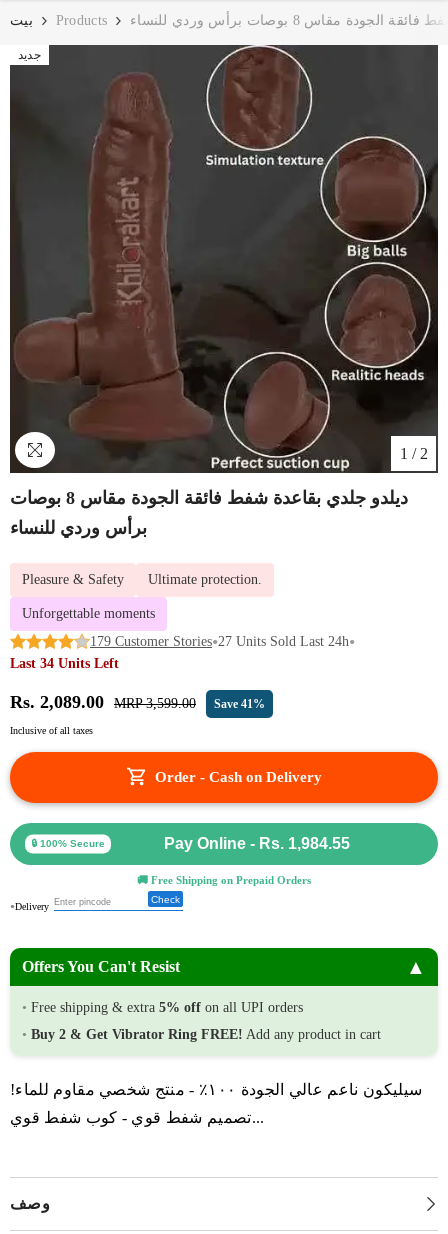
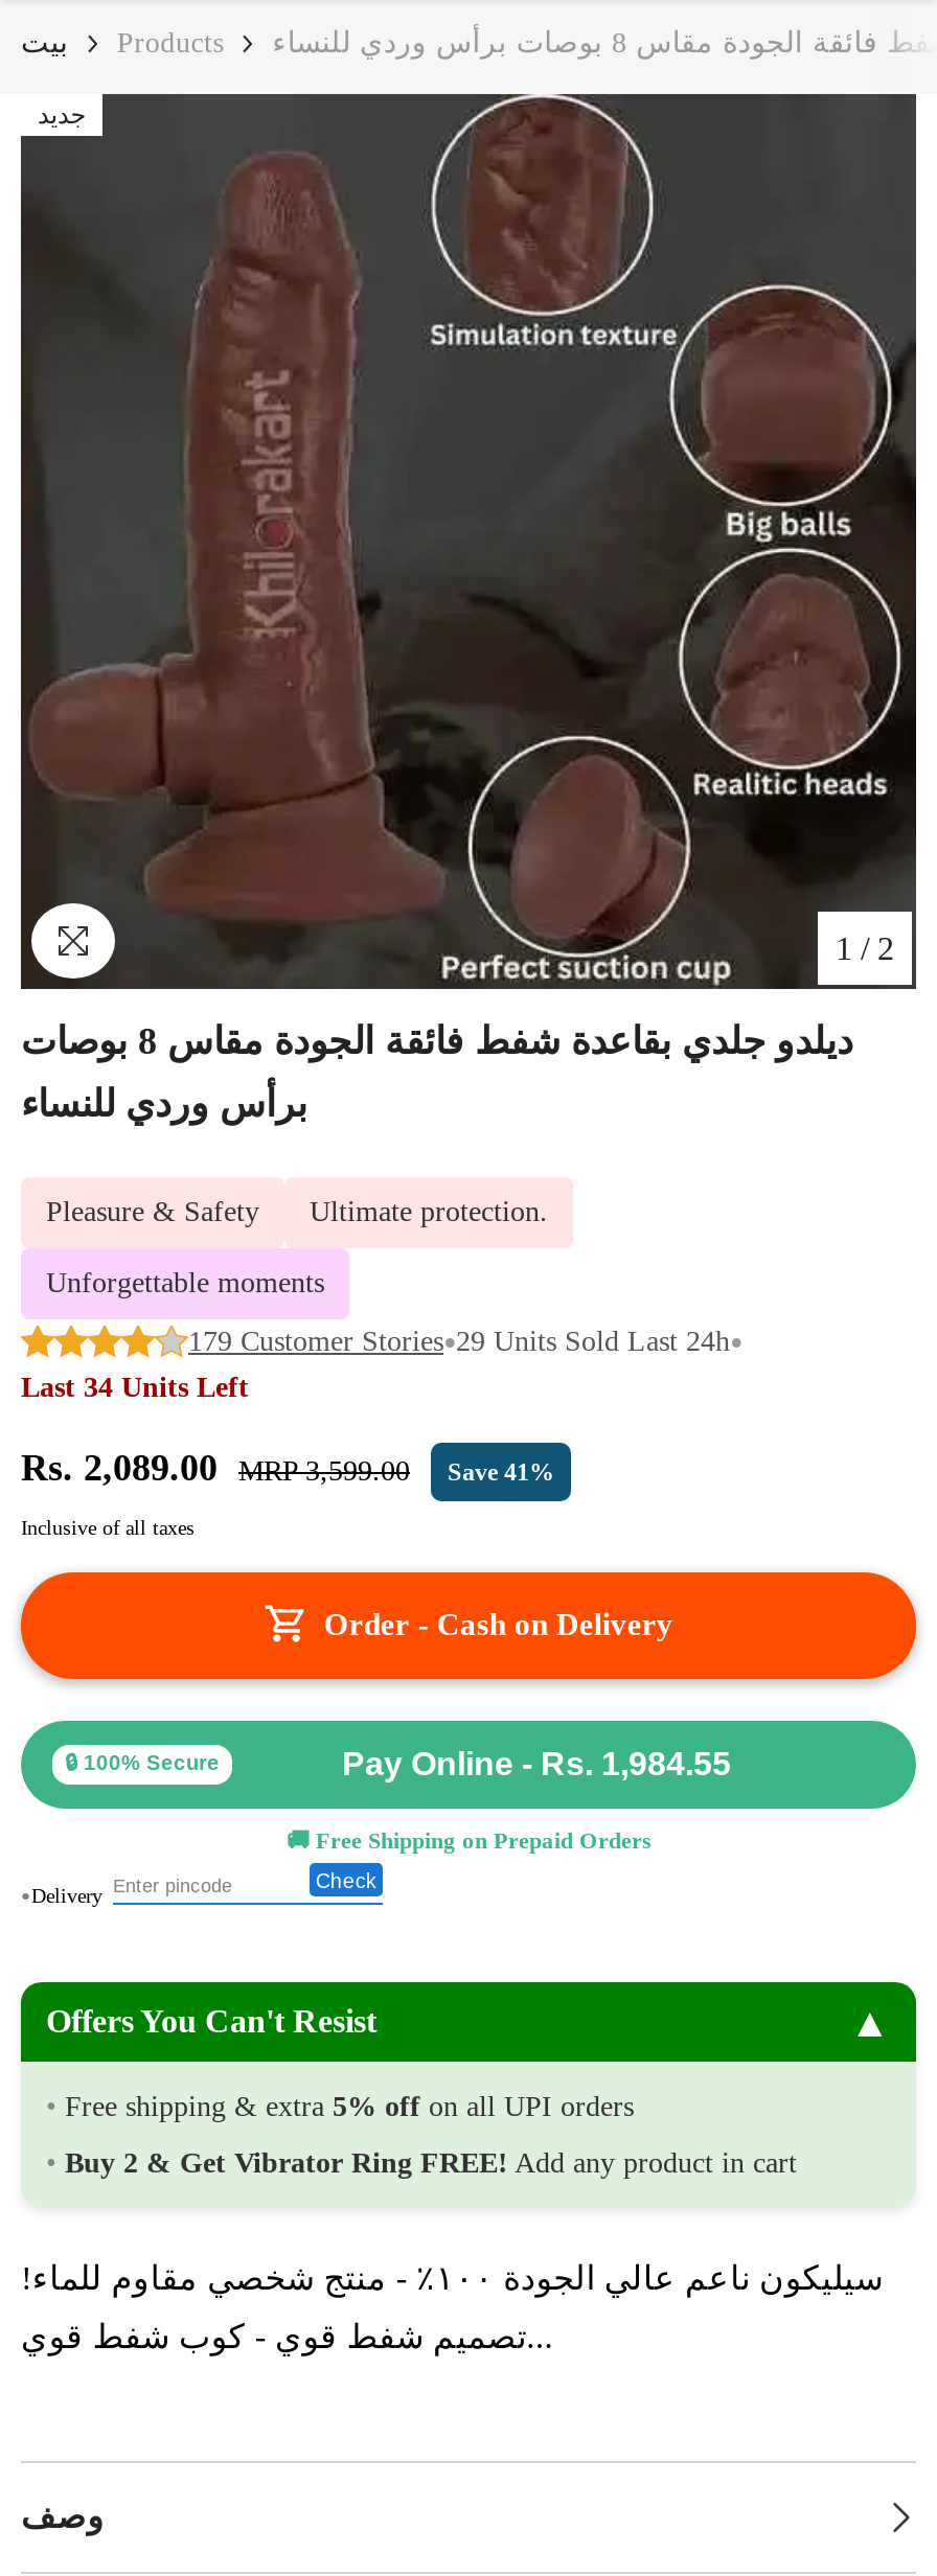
[90,632,355,652] 179 Customer Stories•27 Units Sold Last 24h• -> [188,1321,742,1363] 179 Customer Stories•29 Units Sold Last 24h•

